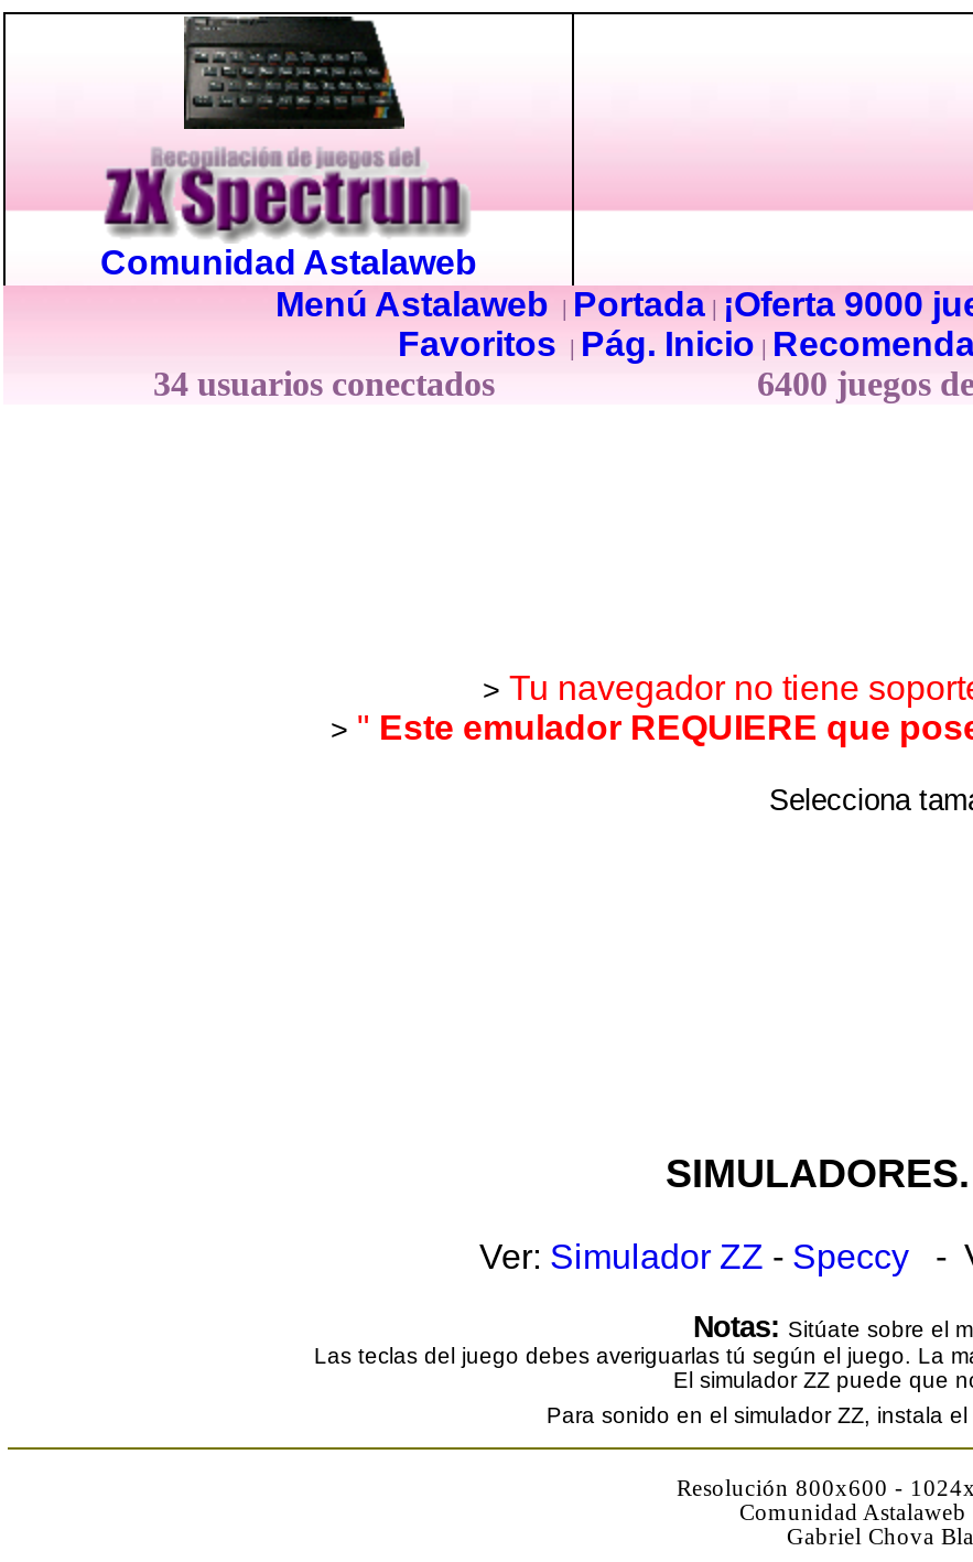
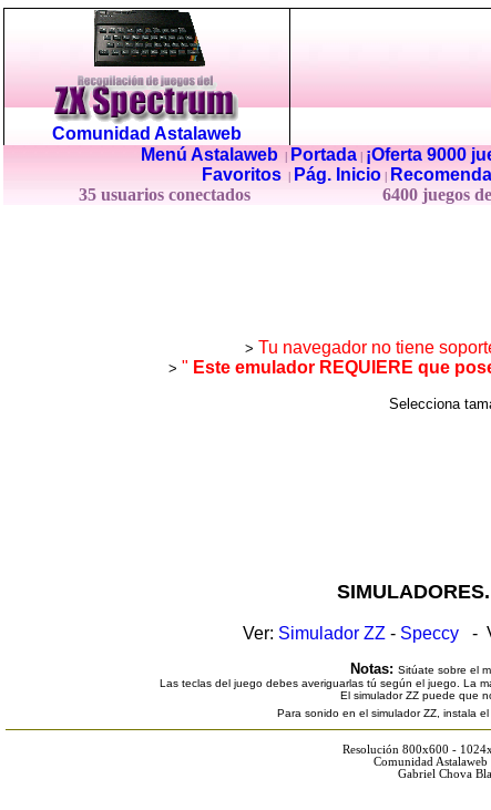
[153,365,504,402] 34 usuarios conectados -> [79,185,255,204] 35 usuarios conectados

